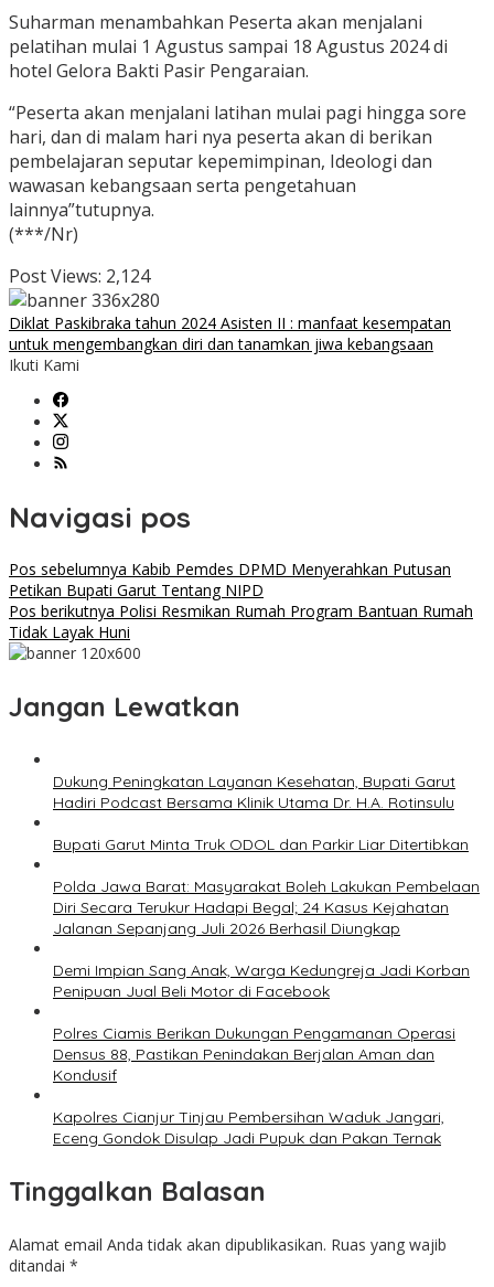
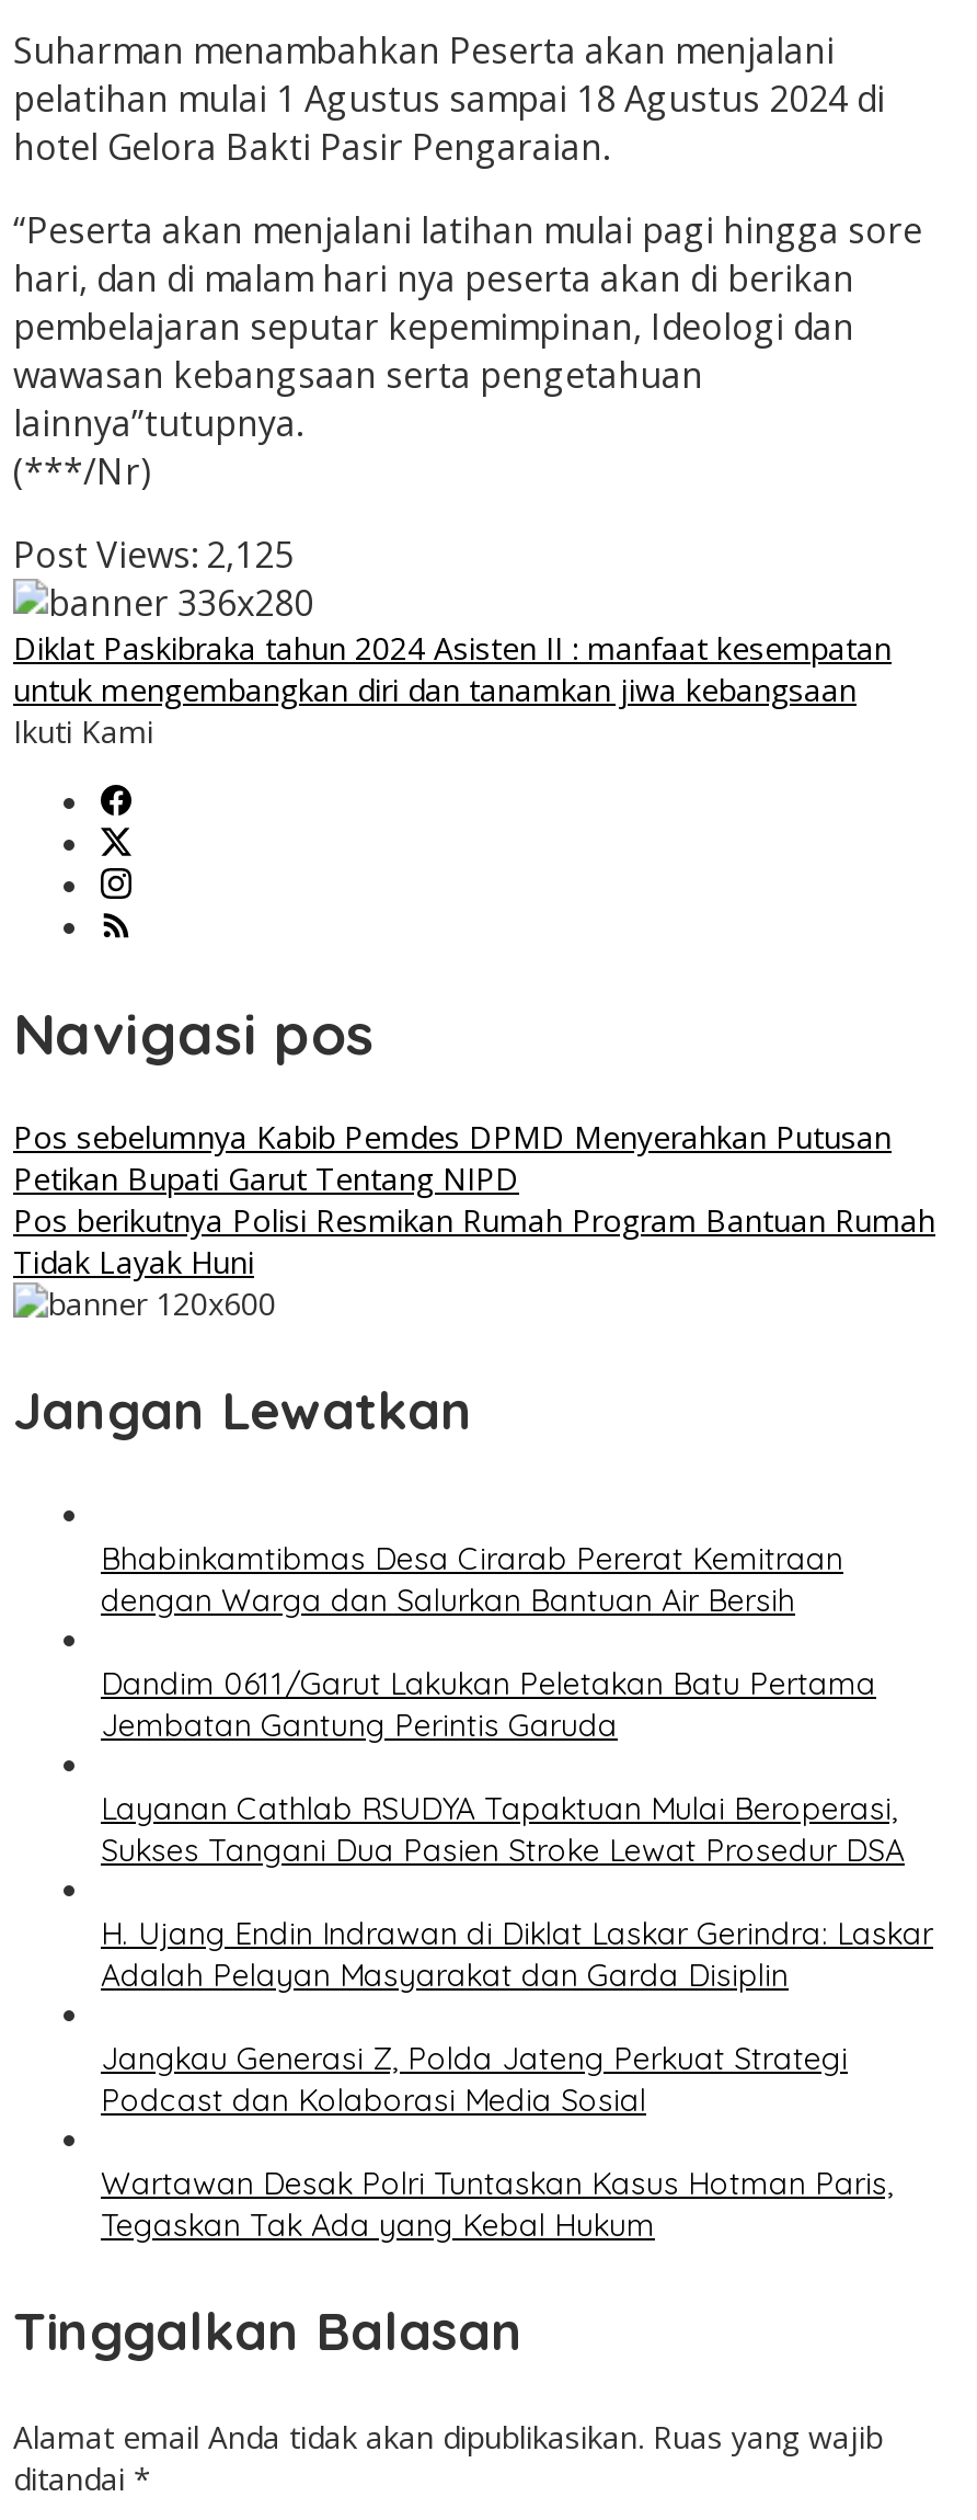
[9,264,150,288] Post Views: 2,124 -> [13,531,294,579] Post Views: 2,125
[53,772,455,813] Dukung Peningkatan Layanan Kesehatan, Bupati Garut | Hadiri Podcast Bersama Klinik Utama Dr. H.A. Rotinsulu -> [101,1540,843,1621] Bhabinkamtibmas Desa Cirarab Pererat Kemitraan | dengan Warga dan Salurkan Bantuan Air Bersih
[53,835,469,855] Bupati Garut Minta Truk ODOL dan Parkir Liar Ditertibkan -> [101,1665,876,1746] Dandim 0611/Garut Lakukan Peletakan Batu Pertama | Jembatan Gantung Perintis Garuda
[53,877,480,939] Polda Jawa Barat: Masyarakat Boleh Lakukan Pembelaan | Diri Secara Terukur Hadapi Begal; 24 Kasus Kejahatan | Jalanan Sepanjang Juli 2026 Berhasil Diungkap -> [101,1790,905,1871] Layanan Cathlab RSUDYA Tapaktuan Mulai Beroperasi, | Sukses Tangani Dua Pasien Stroke Lewat Prosedur DSA
[53,961,470,1001] Demi Impian Sang Anak, Warga Kedungreja Jadi Korban | Penipuan Jual Beli Motor di Facebook -> [101,1914,933,1996] H. Ujang Endin Indrawan di Diklat Laskar Gerindra: Laskar | Adalah Pelayan Masyarakat dan Garda Disiplin
[53,1024,455,1085] Polres Ciamis Berikan Dukungan Pengamanan Operasi | Densus 88, Pastikan Penindakan Berjalan Aman dan | Kondusif -> [101,2039,848,2121] Jangkau Generasi Z, Polda Jateng Perkuat Strategi | Podcast dan Kolaborasi Media Sosial
[53,1107,444,1148] Kapolres Cianjur Tinjau Pembersihan Waduk Jangari, | Eceng Gondok Disulap Jadi Pupuk dan Pakan Ternak -> [101,2164,894,2246] Wartawan Desak Polri Tuntaskan Kasus Hotman Paris, | Tegaskan Tak Ada yang Kebal Hukum

